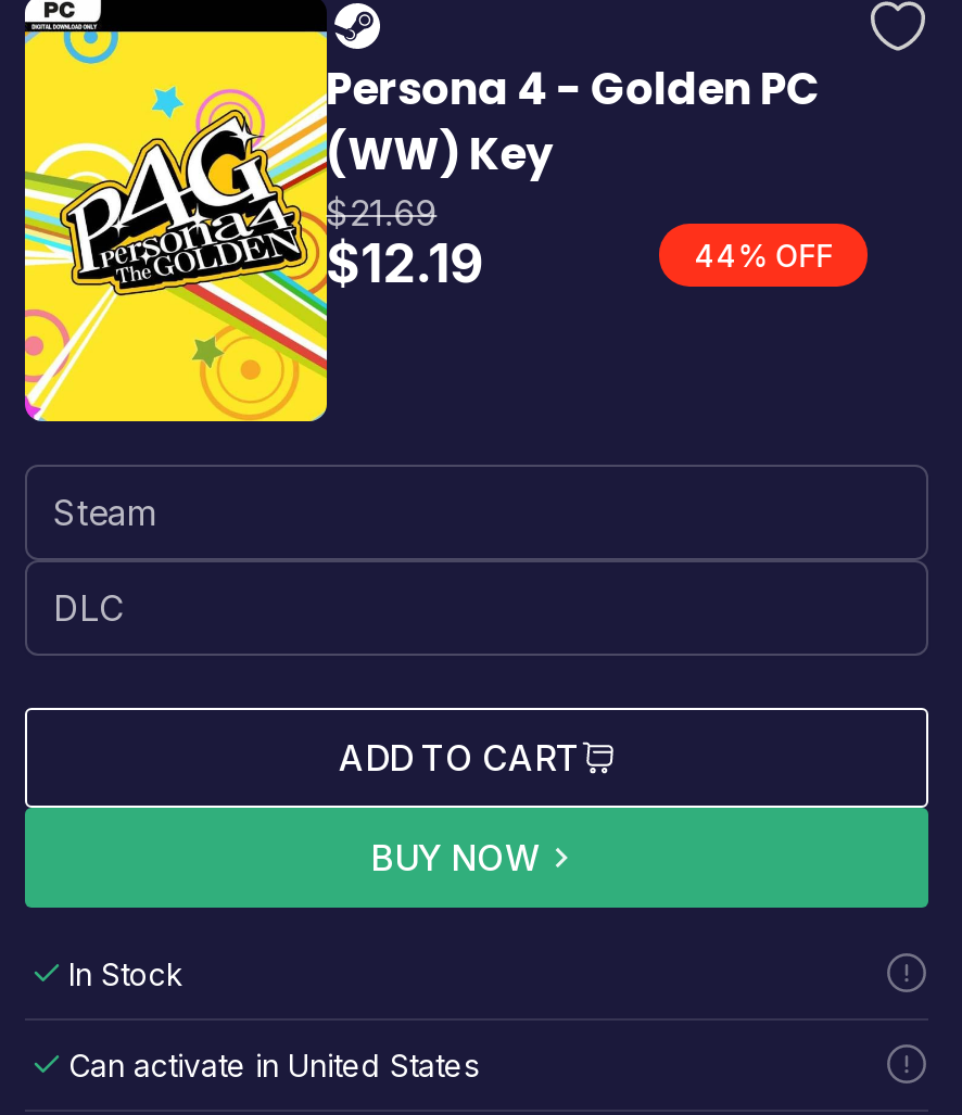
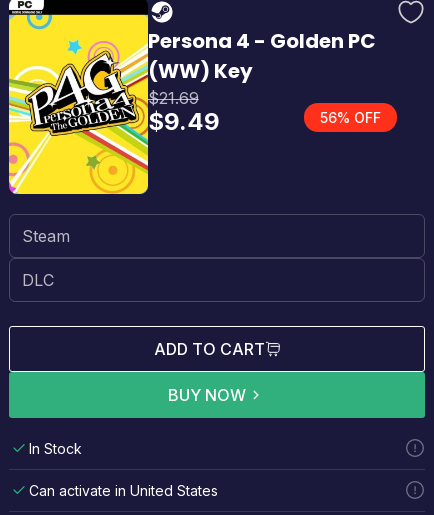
[326,232,485,295] $12.19 -> [148,107,220,136] $9.49
[694,237,833,274] 44% OFF -> [320,109,381,126] 56% OFF

